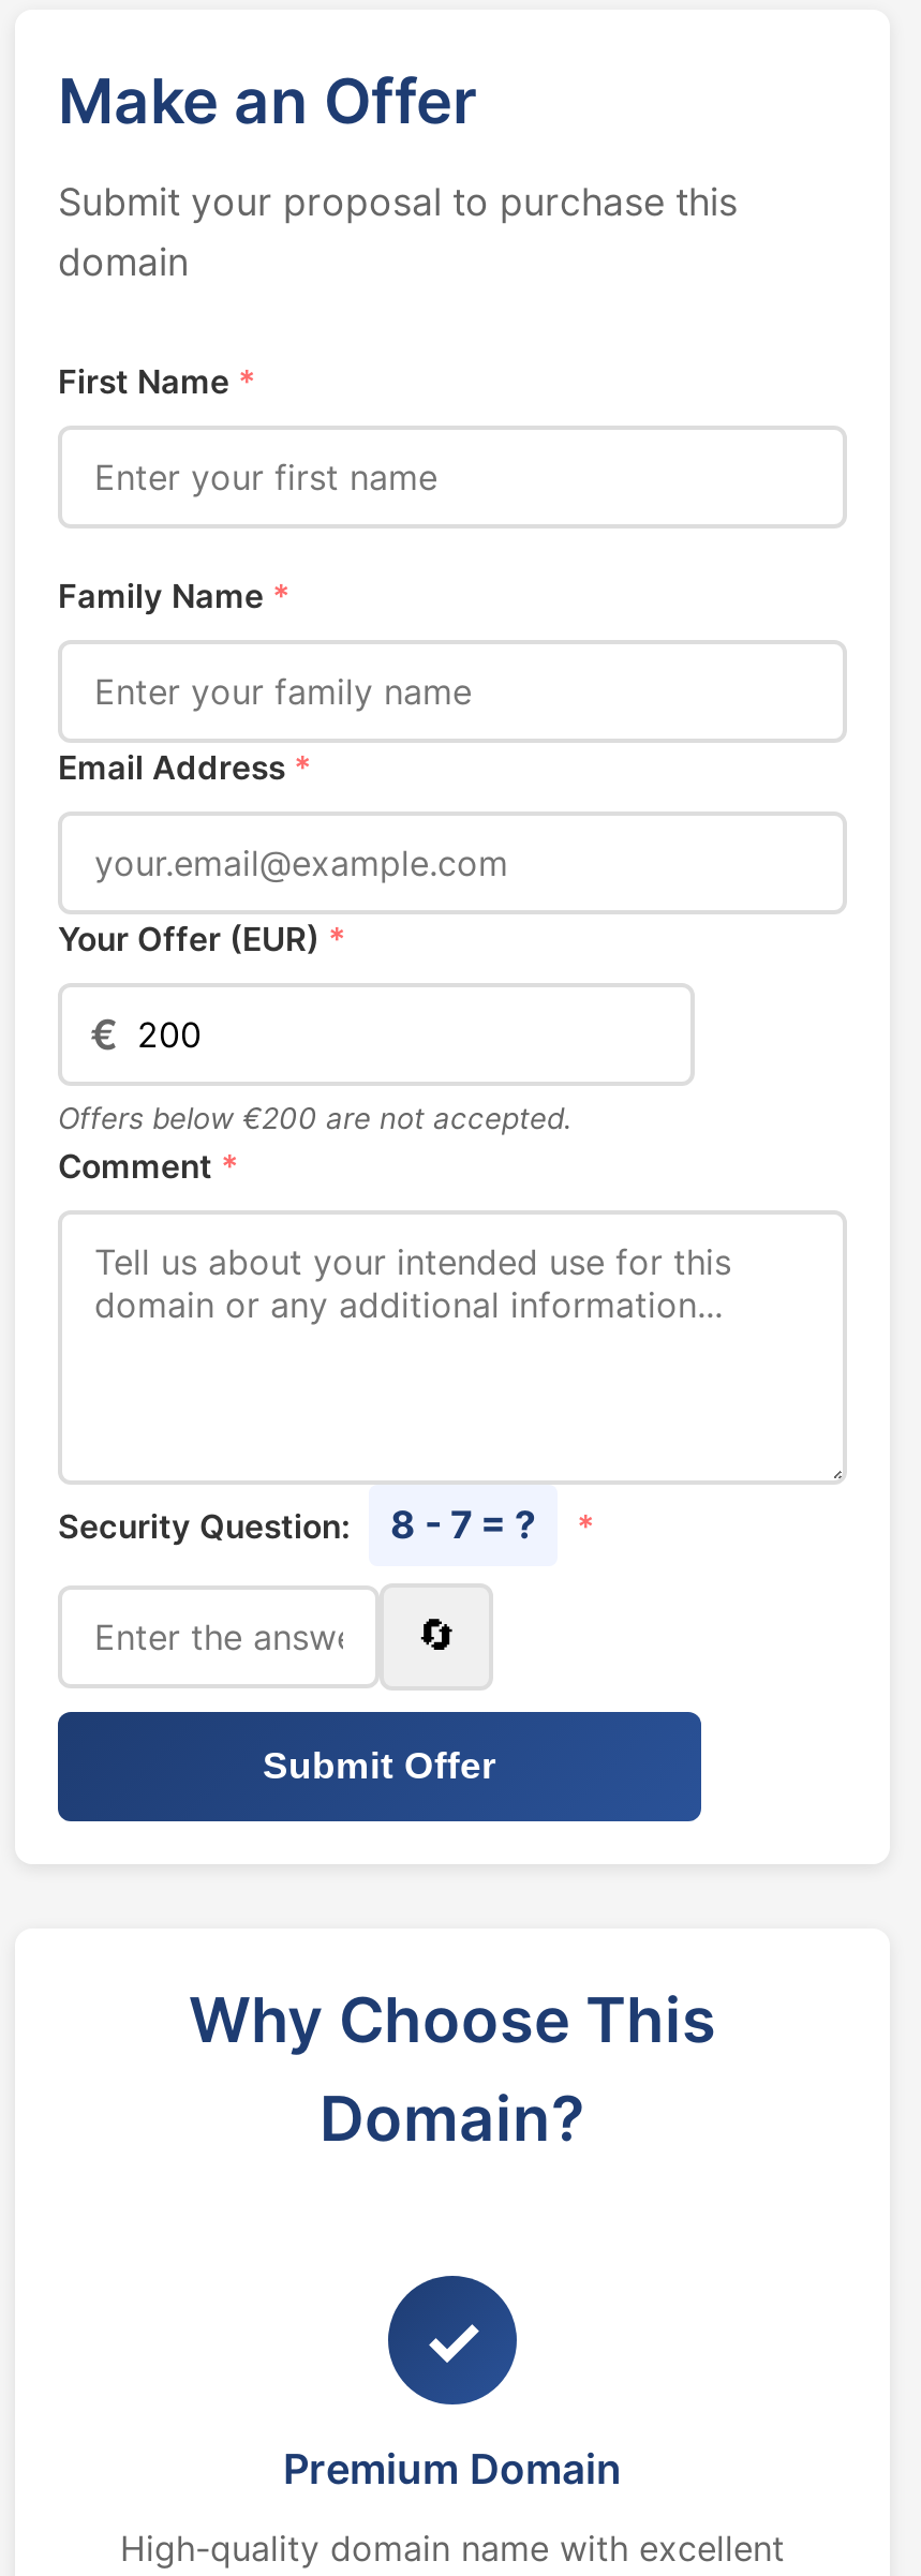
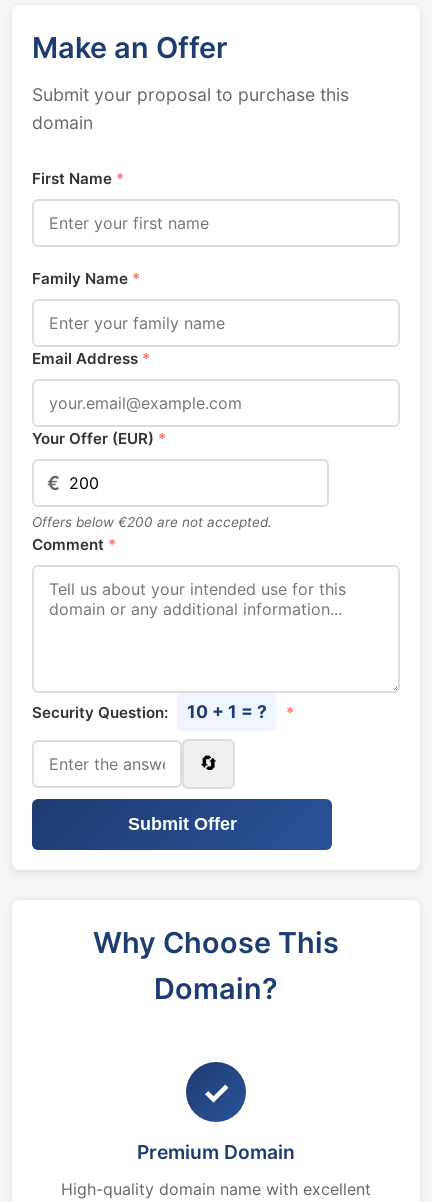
[390,1502,536,1547] 8 - 7 = ? -> [187,701,267,722] 10 + 1 = ?

